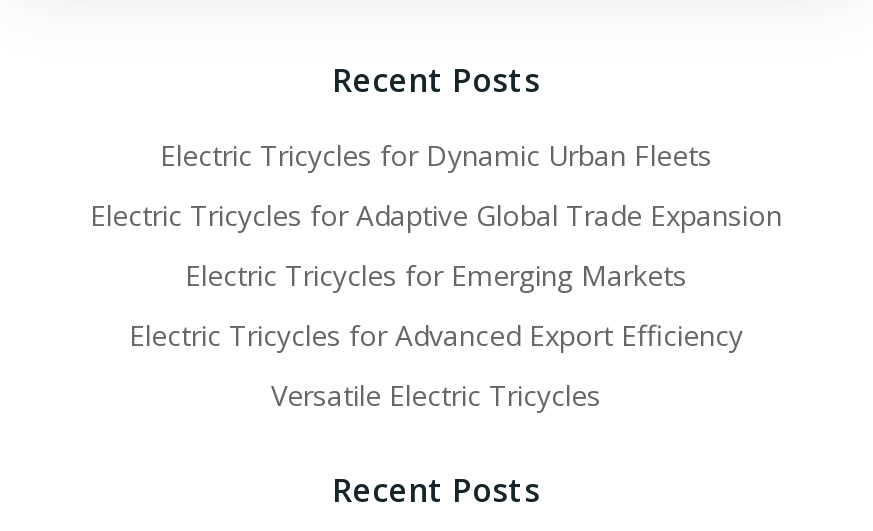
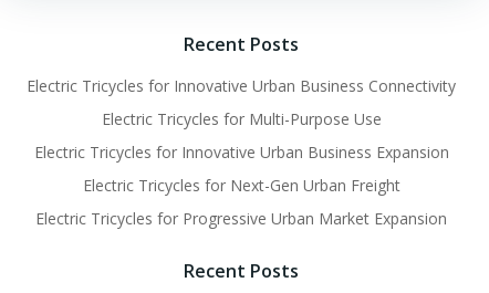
[160,136,712,174] Electric Tricycles for Dynamic Urban Fleets -> [27,75,456,96] Electric Tricycles for Innovative Urban Business Connectivity
[90,196,782,234] Electric Tricycles for Adaptive Global Trade Expansion -> [101,108,381,129] Electric Tricycles for Multi-Purpose Use
[185,256,687,294] Electric Tricycles for Emerging Markets -> [34,142,449,163] Electric Tricycles for Innovative Urban Business Expansion
[129,316,743,354] Electric Tricycles for Advanced Export Efficiency -> [82,175,400,196] Electric Tricycles for Next-Gen Urban Freight
[271,376,601,414] Versatile Electric Tricycles -> [35,208,447,229] Electric Tricycles for Progressive Urban Market Expansion

